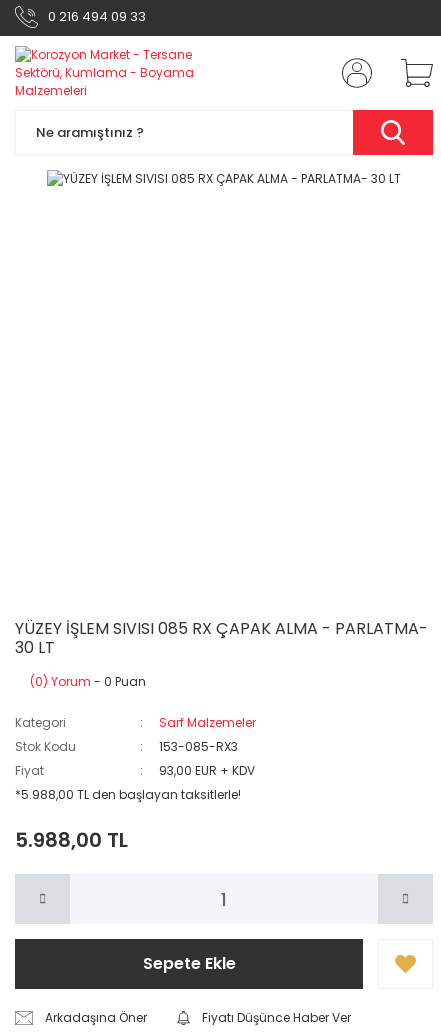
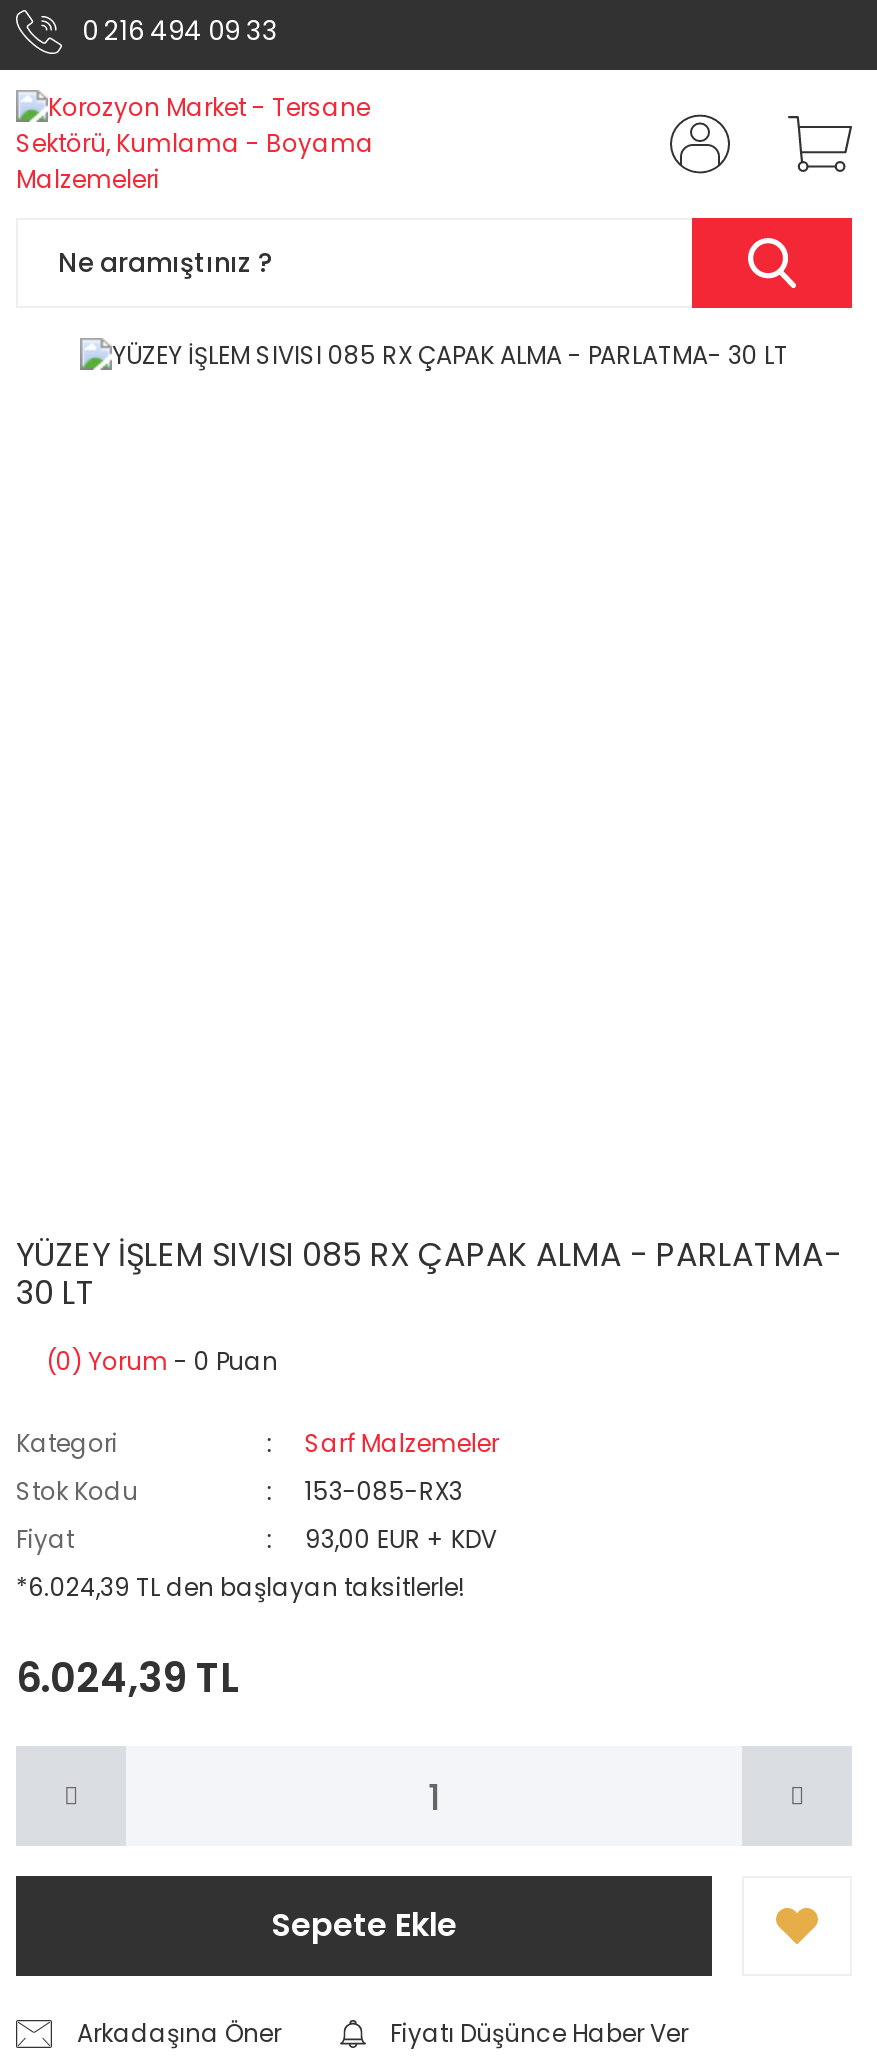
[15,786,241,803] *5.988,00 TL den başlayan taksitlerle! -> [16,1570,464,1604] *6.024,39 TL den başlayan taksitlerle!
[15,826,128,854] 5.988,00 TL -> [16,1650,238,1706] 6.024,39 TL

